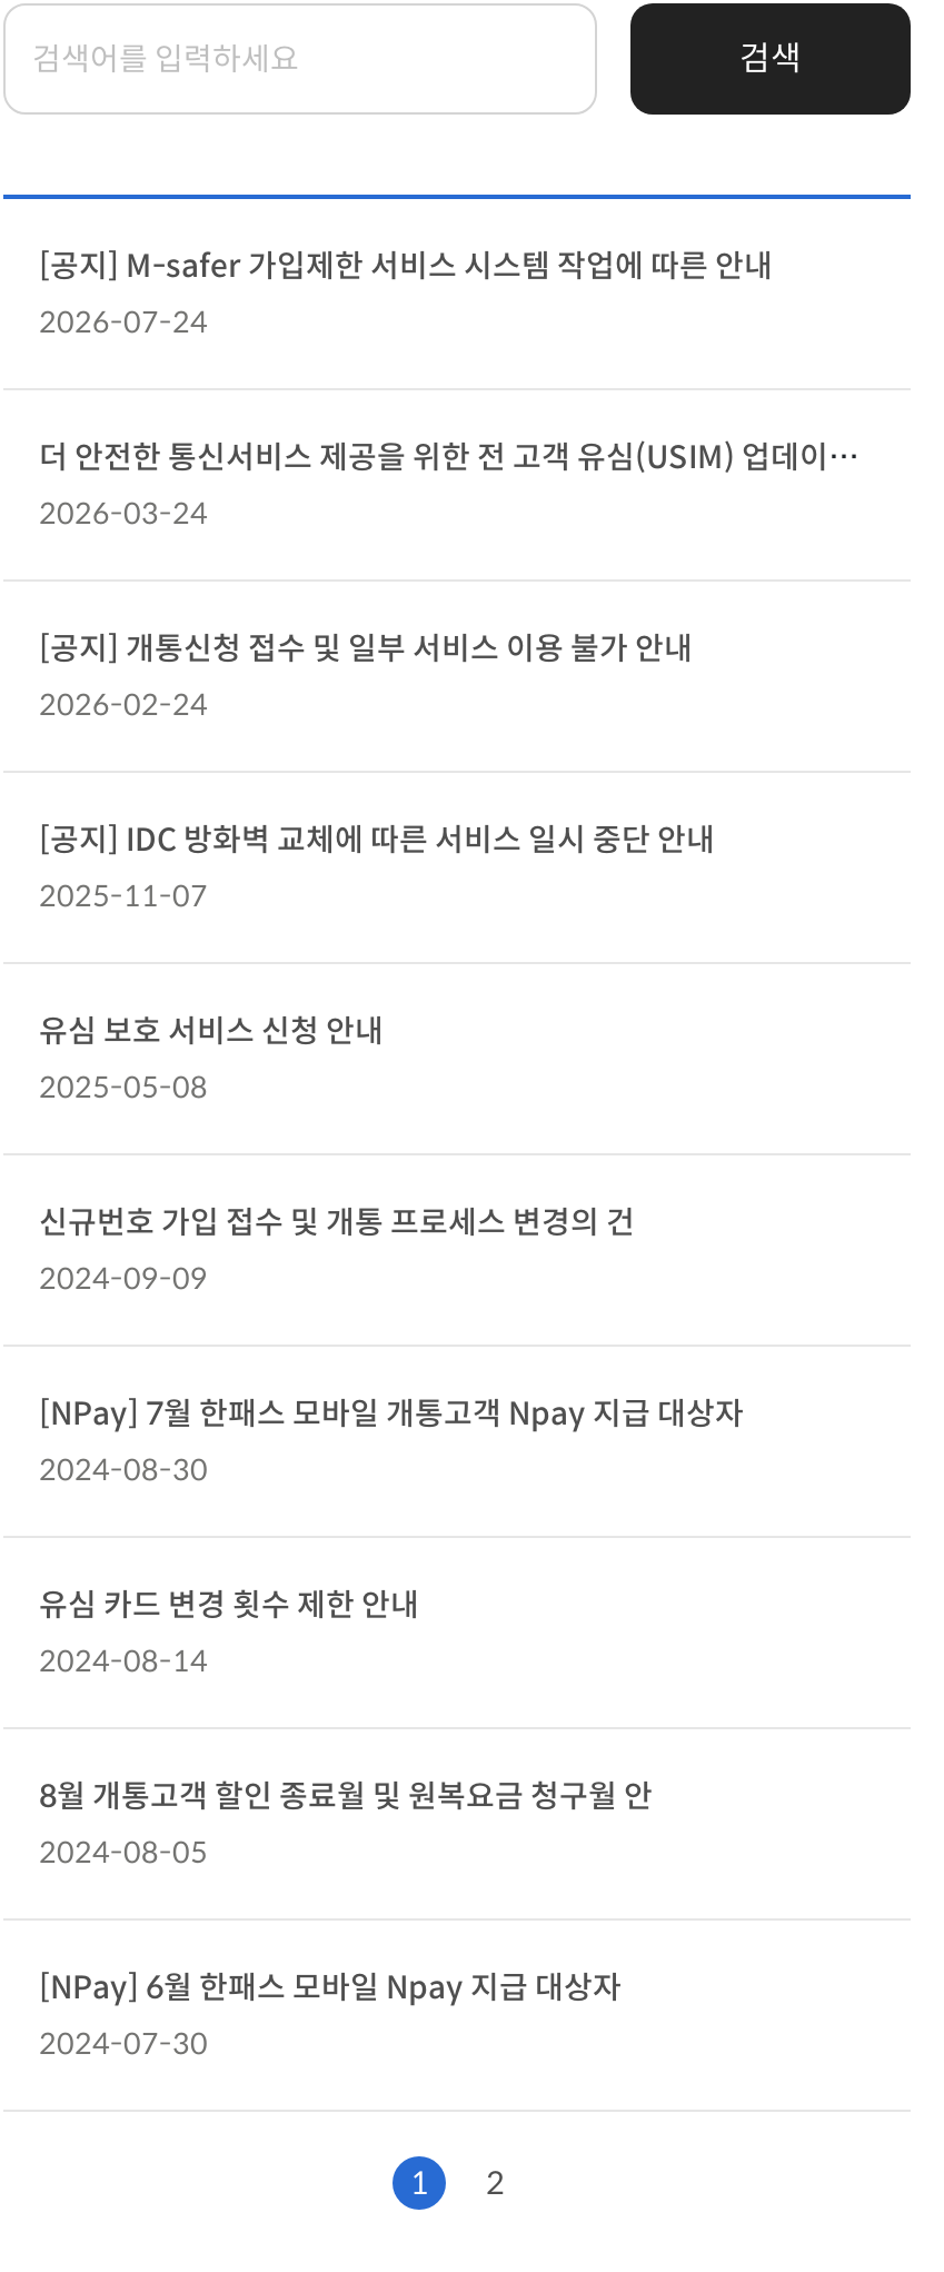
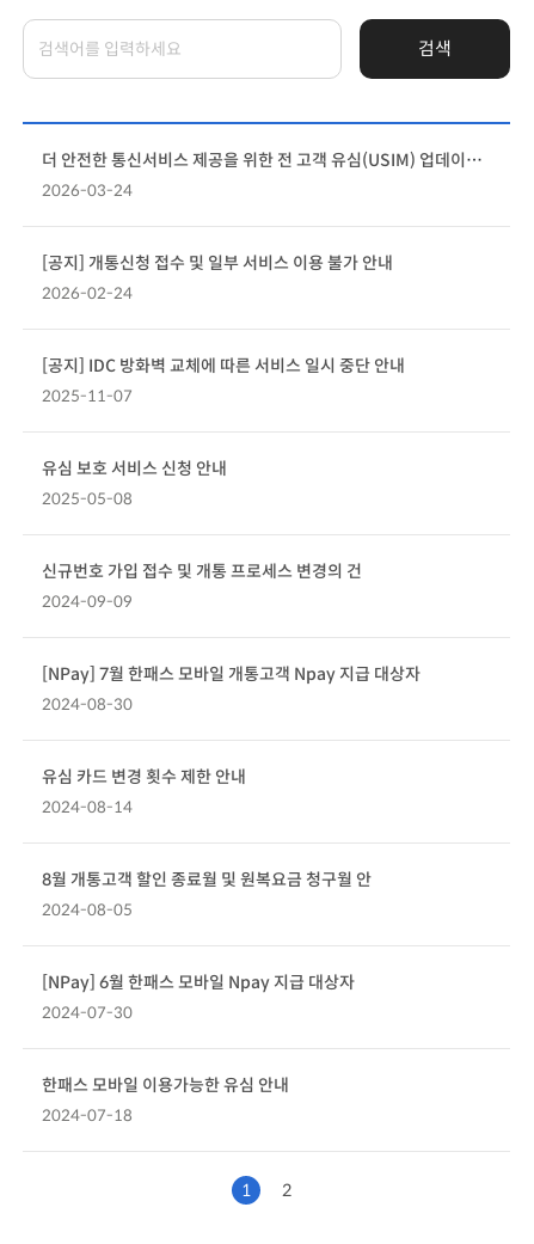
[39,246,773,341] [공지] M-safer 가입제한 서비스 시스템 작업에 따른 안내 | 2026-07-24 -> none
moved [39,495,744,2063] -> [42,180,421,1023]: 2026-03-24 | [공지] 개통신청 접수 및 일부 서비스 이용 불가 안내 | 2026-02-24 | ... | [NPay] 6월 한패스 모바일 Npay 지급 대상자 | 2024-07-30
none -> [42,1074,289,1126] 한패스 모바일 이용가능한 유심 안내 | 2024-07-18

